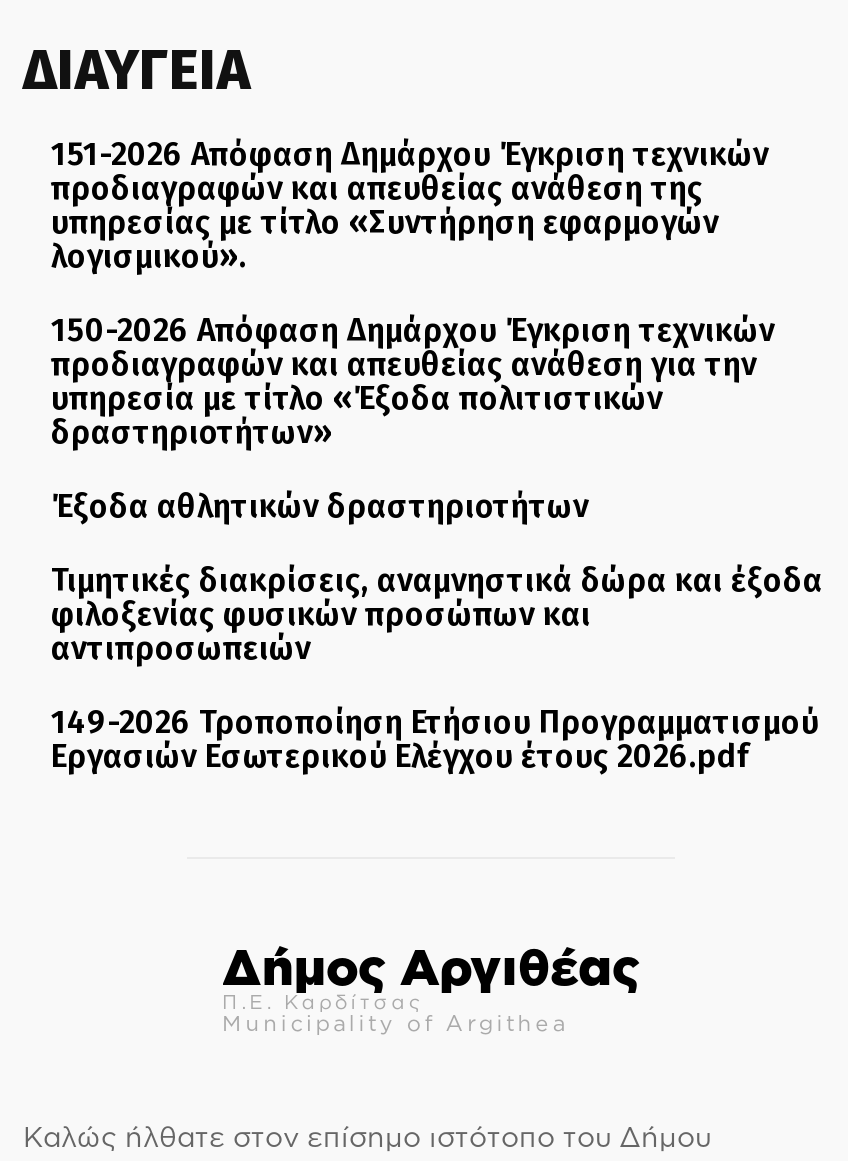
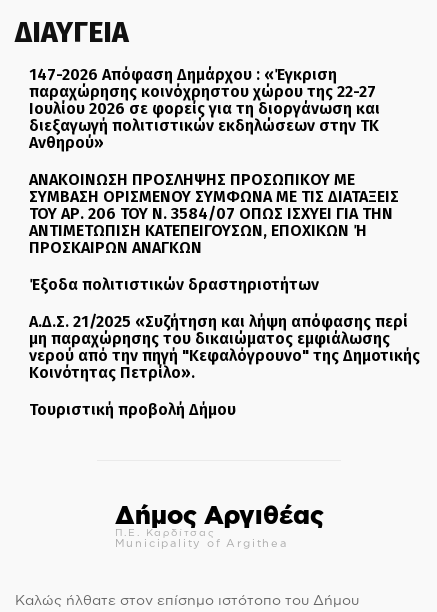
[51,135,769,275] 151-2026 Απόφαση Δημάρχου Έγκριση τεχνικών | προδιαγραφών και απευθείας ανάθεση της | υπηρεσίας με τίτλο «Συντήρηση εφαρμογών | λογισμικού». -> [29,65,380,152] 147-2026 Απόφαση Δημάρχου : «Έγκριση | παραχώρησης κοινόχρηστου χώρου της 22-27 | Ιουλίου 2026 σε φορείς για τη διοργάνωση και | διεξαγωγή πολιτιστικών εκδηλώσεων στην ΤΚ | Ανθηρού»
[51,311,775,451] 150-2026 Απόφαση Δημάρχου Έγκριση τεχνικών | προδιαγραφών και απευθείας ανάθεση για την | υπηρεσία με τίτλο «Έξοδα πολιτιστικών | δραστηριοτήτων» -> [29,170,399,257] ΑΝΑΚΟΙΝΩΣΗ ΠΡΟΣΛΗΨΗΣ ΠΡΟΣΩΠΙΚΟΥ ΜΕ | ΣΥΜΒΑΣΗ ΟΡΙΣΜΕΝΟΥ ΣΥΜΦΩΝΑ ΜΕ ΤΙΣ ΔΙΑΤΑΞΕΙΣ | ΤΟΥ ΑΡ. 206 ΤΟΥ Ν. 3584/07 ΟΠΩΣ ΙΣΧΥΕΙ ΓΙΑ ΤΗΝ | ΑΝΤΙΜΕΤΩΠΙΣΗ ΚΑΤΕΠΕΙΓΟΥΣΩΝ, ΕΠΟΧΙΚΩΝ Ή | ΠΡΟΣΚΑΙΡΩΝ ΑΝΑΓΚΩΝ
[51,487,589,525] Έξοδα αθλητικών δραστηριοτήτων -> [29,275,319,294] Έξοδα πολιτιστικών δραστηριοτήτων
[51,561,823,667] Τιμητικές διακρίσεις, αναμνηστικά δώρα και έξοδα | φιλοξενίας φυσικών προσώπων και | αντιπροσωπειών -> [29,312,420,382] Α.Δ.Σ. 21/2025 «Συζήτηση και λήψη απόφασης περί | μη παραχώρησης του δικαιώματος εμφιάλωσης | νερού από την πηγή "Κεφαλόγρουνο" της Δημοτικής | Κοινότητας Πετρίλο».
[51,703,819,775] 149-2026 Τροποποίηση Ετήσιου Προγραμματισμού | Εργασιών Εσωτερικού Ελέγχου έτους 2026.pdf -> [29,400,236,419] Τουριστική προβολή Δήμου

